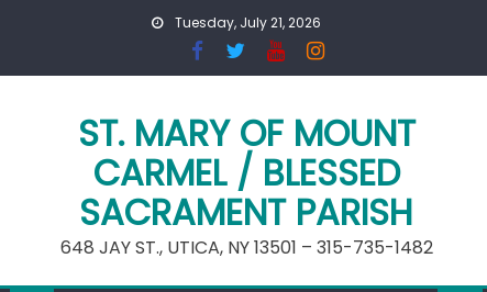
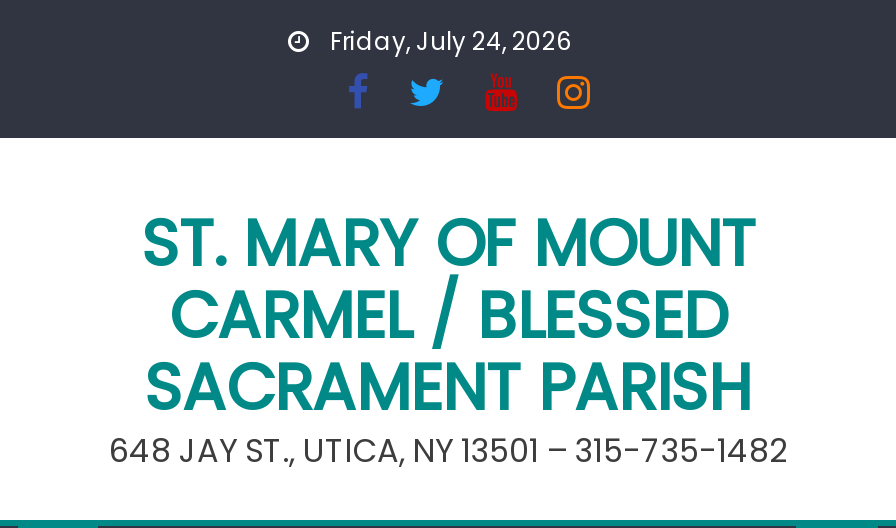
[171,13,321,32] Tuesday, July 21, 2026 -> [324,24,572,58] Friday, July 24, 2026

